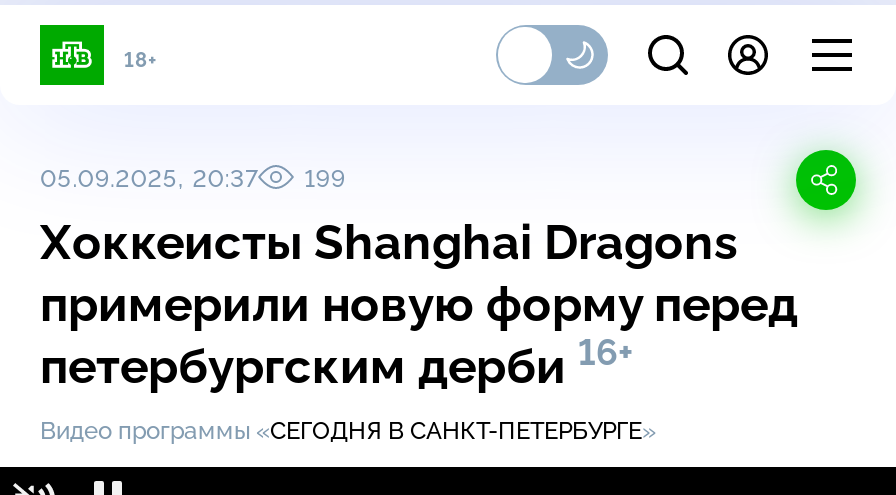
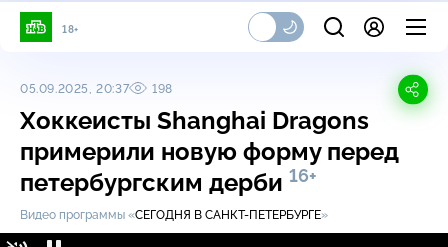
[40,165,346,193] 05.09.2025, 20:37 199 -> [20,82,173,96] 05.09.2025, 20:37 198

